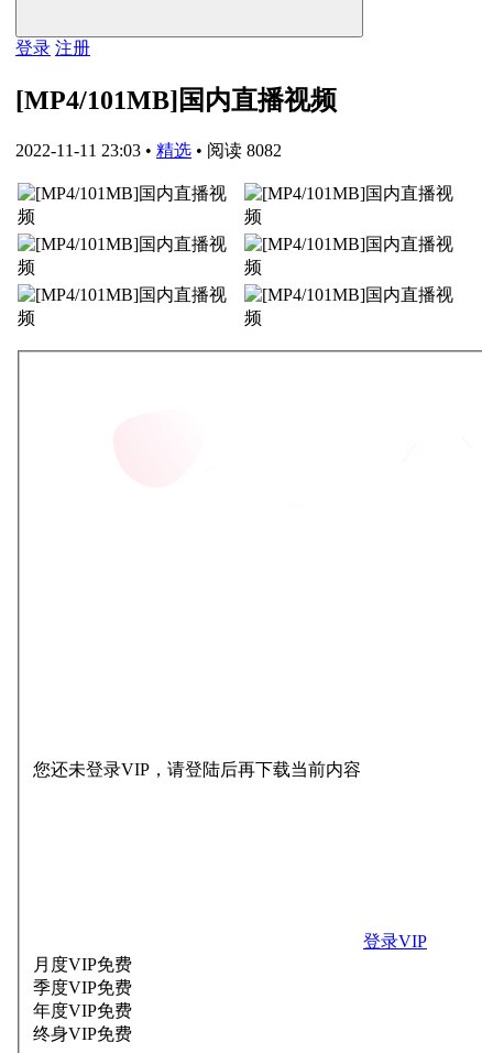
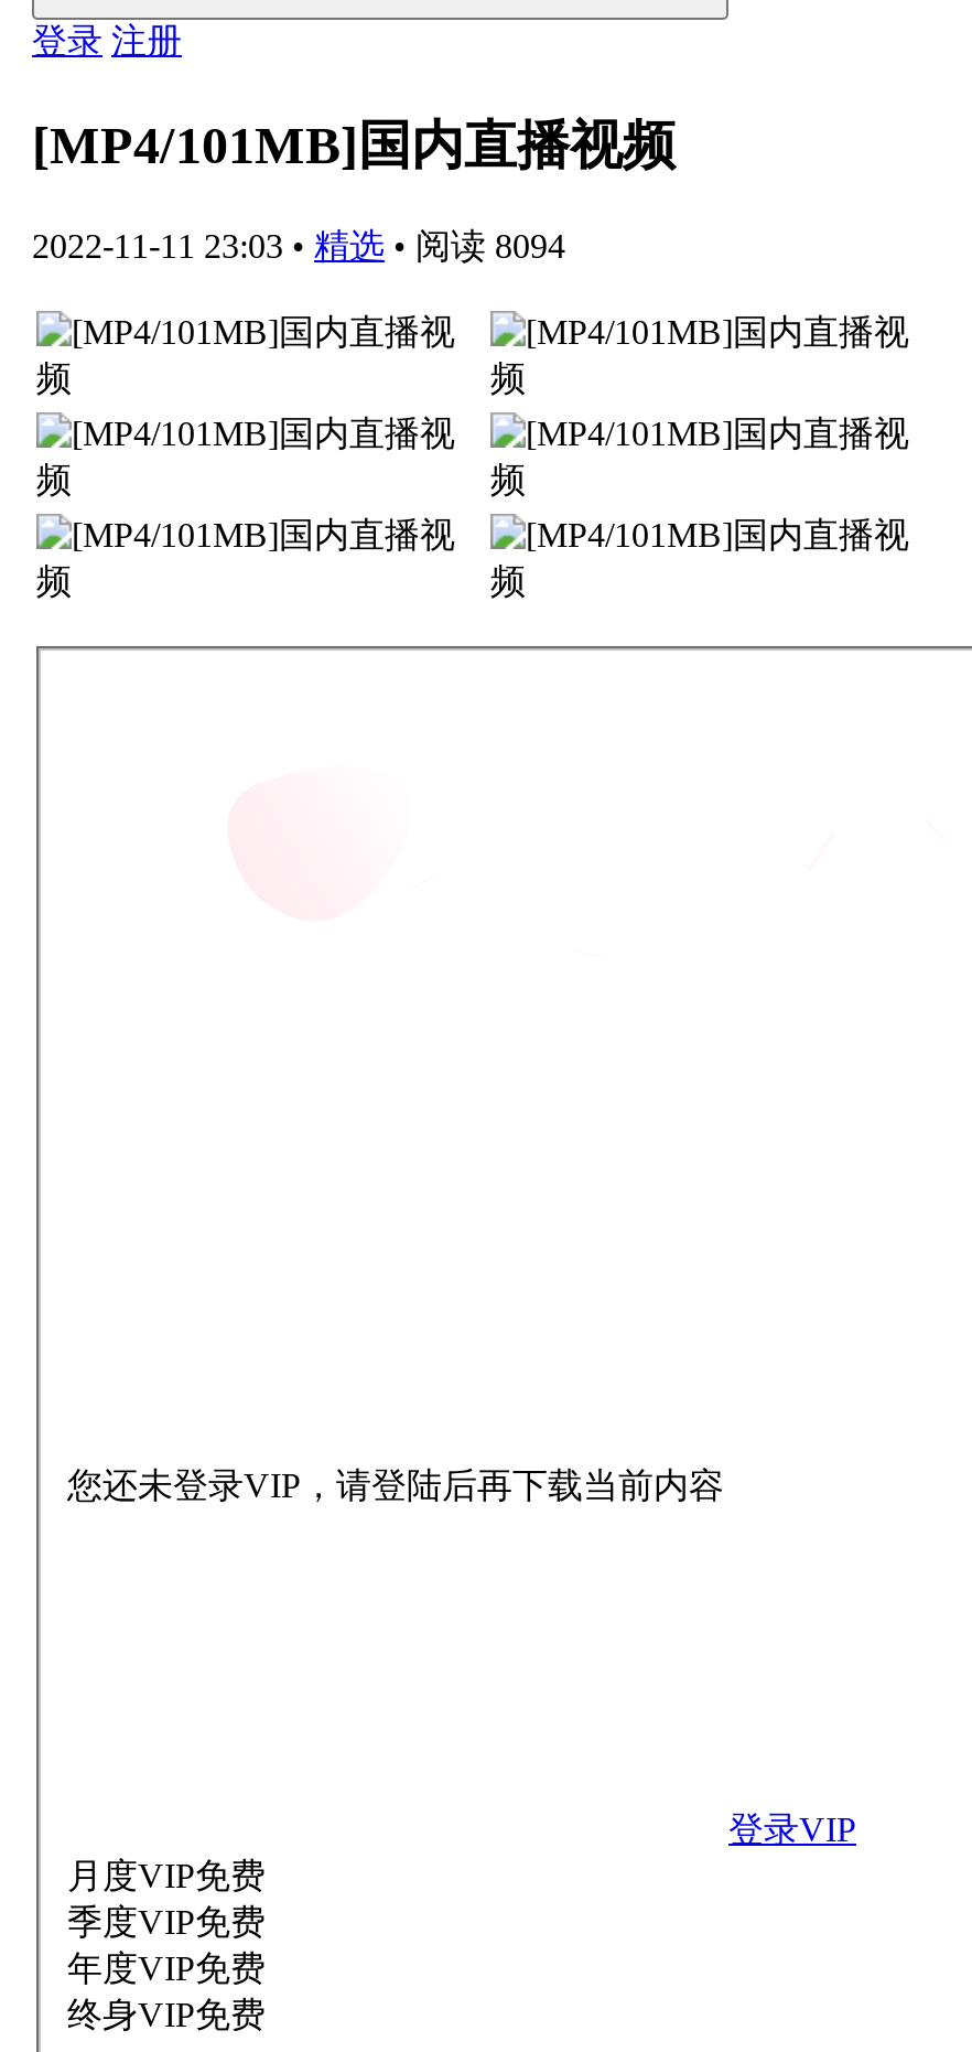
[15,141,282,159] 2022-11-11 23:03 • 精选 • 阅读 8082 -> [32,227,565,264] 2022-11-11 23:03 • 精选 • 阅读 8094

